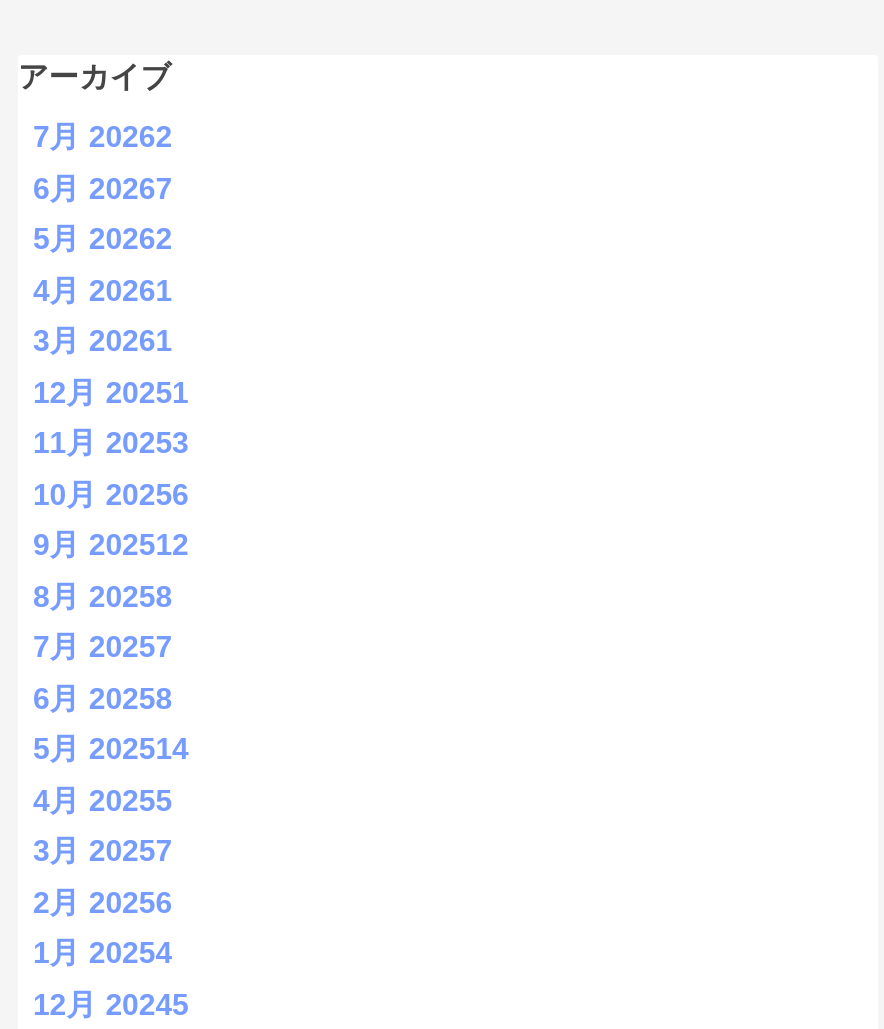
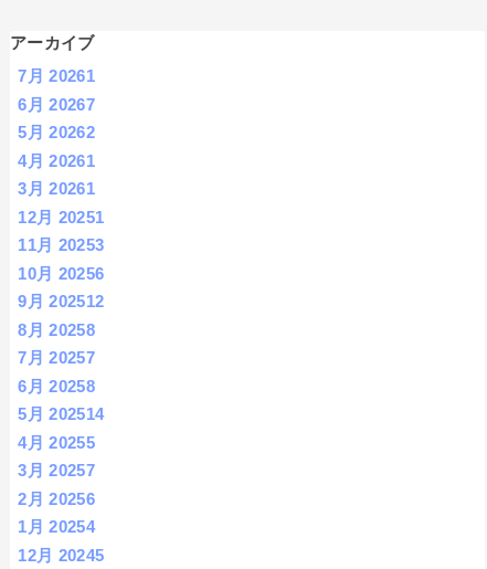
[33,120,172,154] 7月 20262 -> [18,67,95,85] 7月 20261

